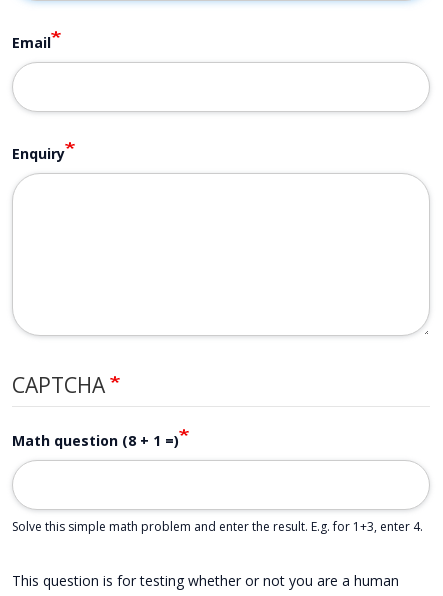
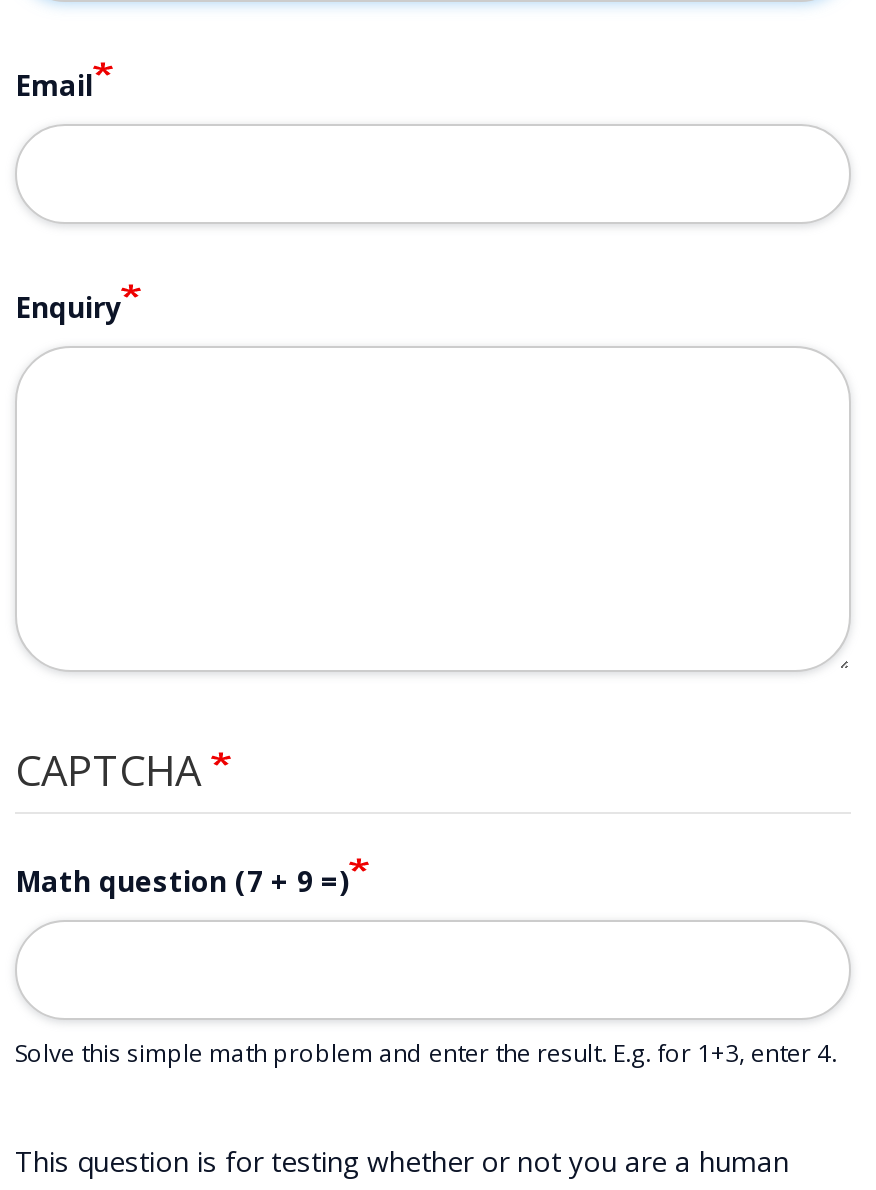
[12,431,179,450] Math question (8 + 1 =) -> [15,862,349,900] Math question (7 + 9 =)

